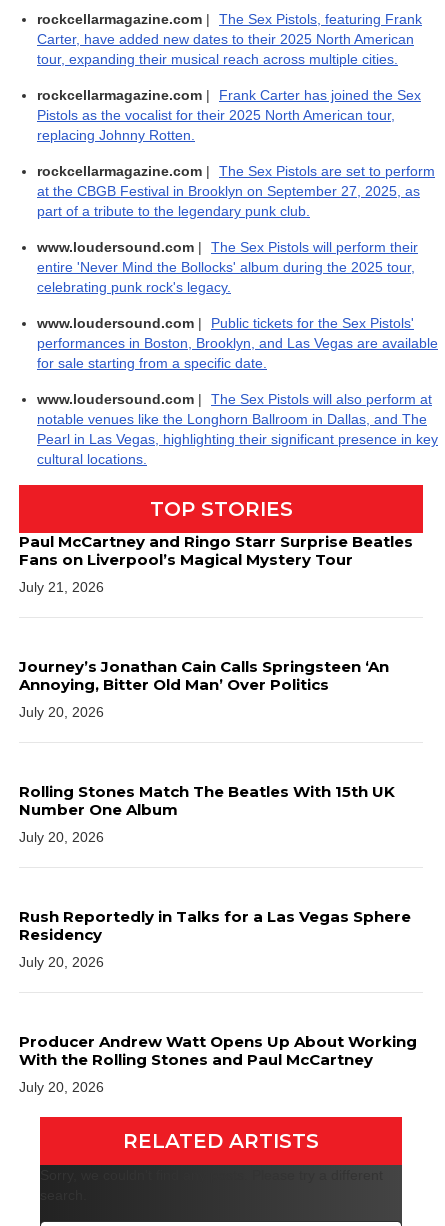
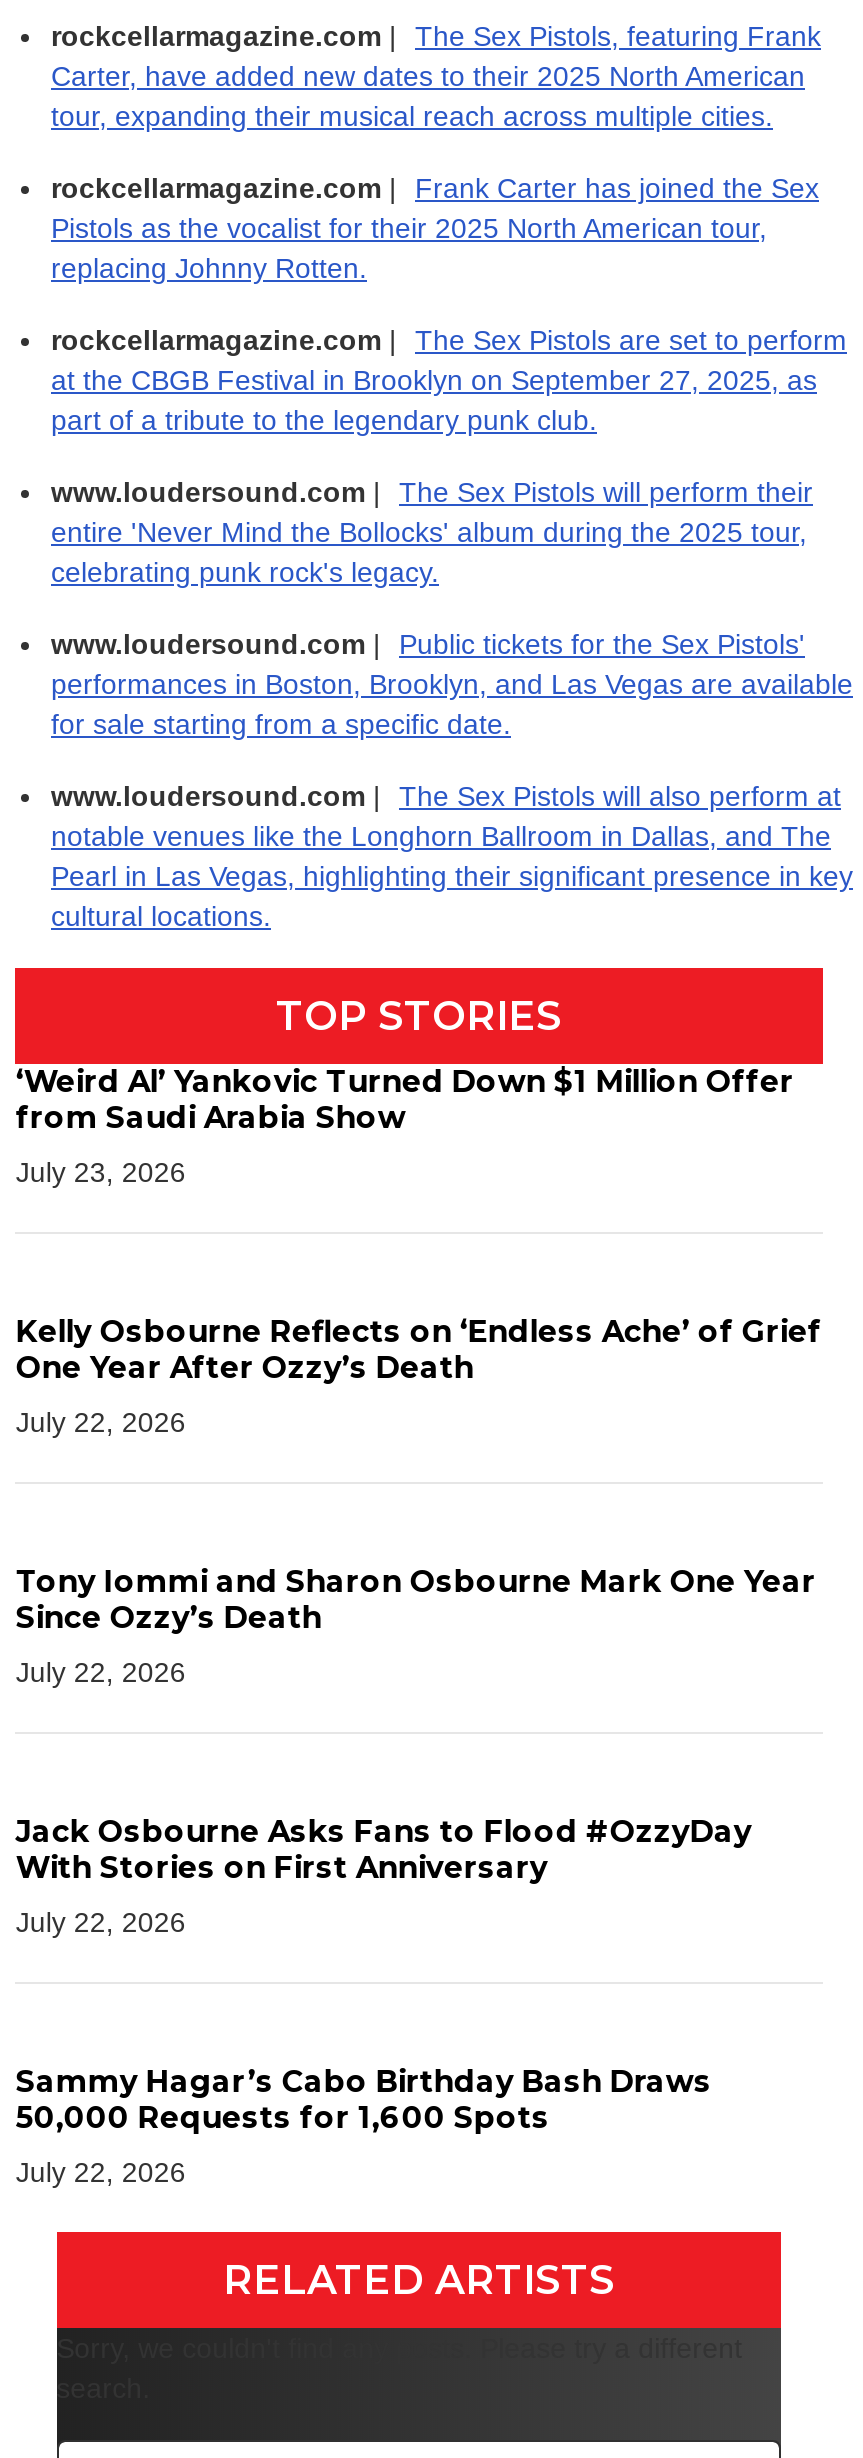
[19,532,413,569] Paul McCartney and Ringo Starr Surprise Beatles | Fans on Liverpool’s Magical Mystery Tour -> [16,1062,794,1136] ‘Weird Al’ Yankovic Turned Down $1 Million Offer | from Saudi Arabia Show
[19,579,104,595] July 21, 2026 -> [16,1156,186,1188] July 23, 2026
[19,657,389,694] Journey’s Jonathan Cain Calls Springsteen ‘An | Annoying, Bitter Old Man’ Over Politics -> [16,1312,822,1386] Kelly Osbourne Reflects on ‘Endless Ache’ of Grief | One Year After Ozzy’s Death
[19,704,104,720] July 20, 2026 -> [16,1406,186,1438] July 22, 2026
[19,782,395,819] Rolling Stones Match The Beatles With 15th UK | Number One Album -> [16,1562,816,1636] Tony Iommi and Sharon Osbourne Mark One Year | Since Ozzy’s Death
[19,829,104,845] July 20, 2026 -> [16,1656,186,1688] July 22, 2026
[19,907,411,944] Rush Reportedly in Talks for a Las Vegas Sphere | Residency -> [16,1812,752,1886] Jack Osbourne Asks Fans to Flood #OzzyDay | With Stories on First Anniversary
[19,954,104,970] July 20, 2026 -> [16,1906,186,1938] July 22, 2026
[19,1032,417,1069] Producer Andrew Watt Opens Up About Working | With the Rolling Stones and Paul McCartney -> [16,2062,712,2136] Sammy Hagar’s Cabo Birthday Bash Draws | 50,000 Requests for 1,600 Spots
[19,1079,104,1095] July 20, 2026 -> [16,2156,186,2188] July 22, 2026

